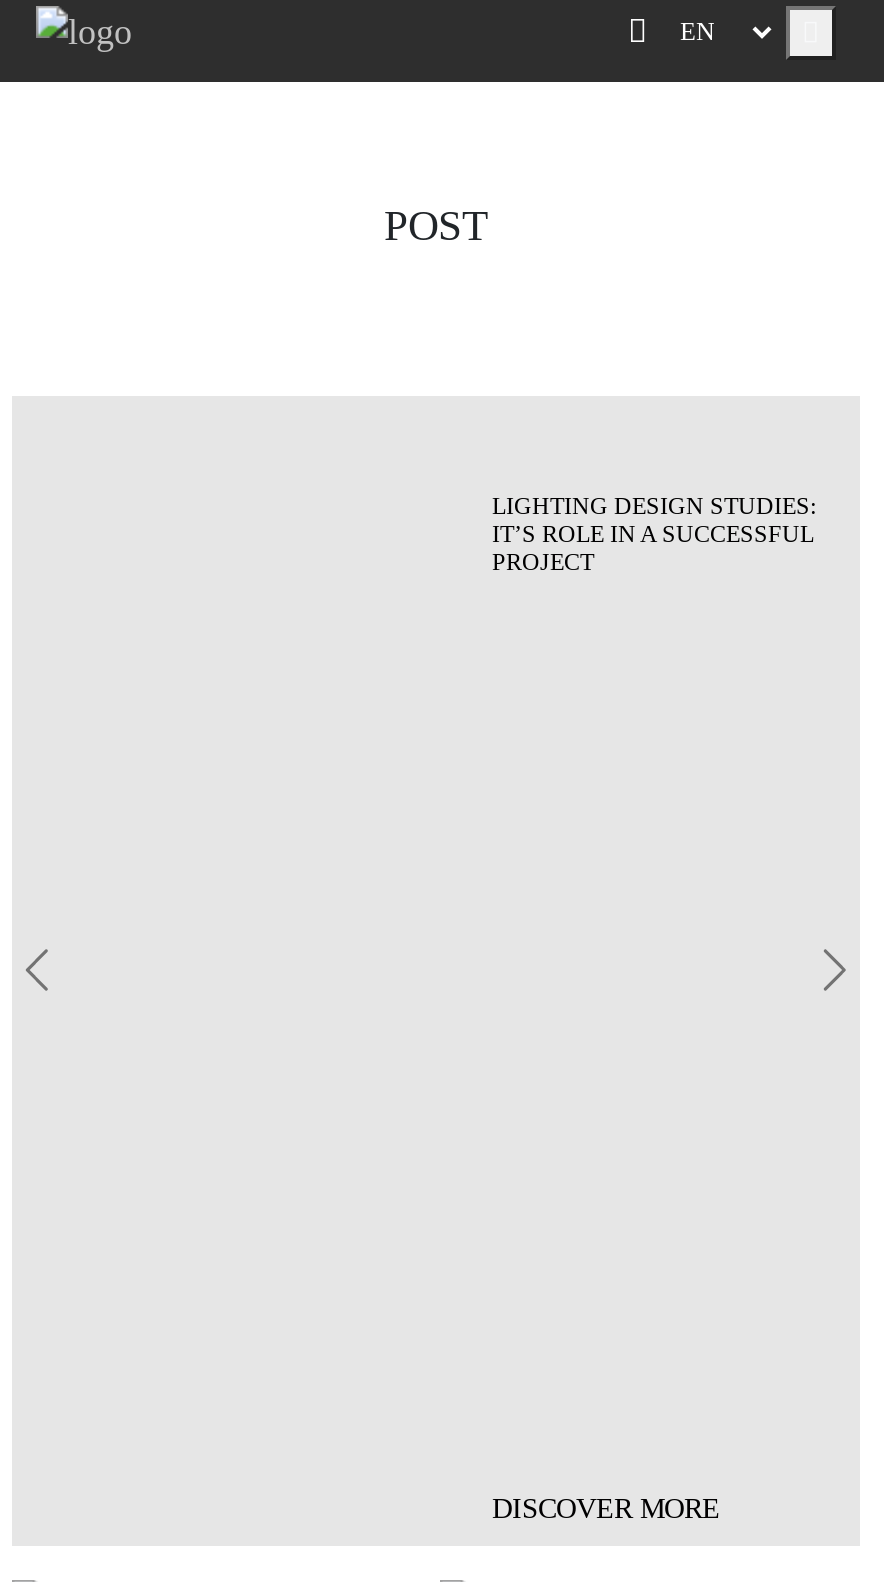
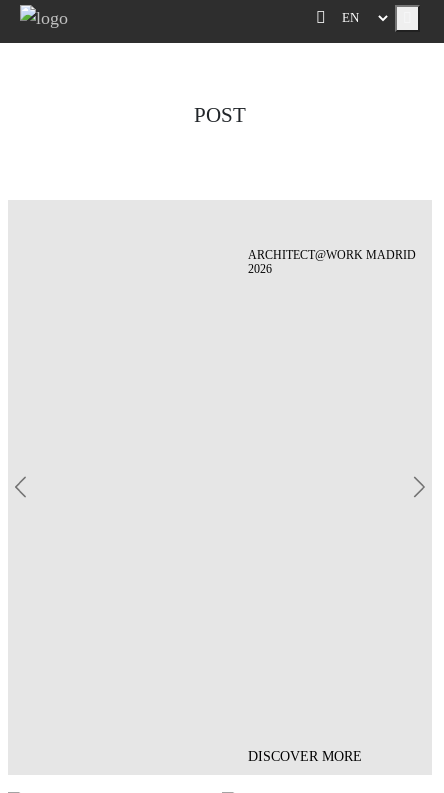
[492,492,816,576] LIGHTING DESIGN STUDIES: | IT’S ROLE IN A SUCCESSFUL | PROJECT -> [248,248,416,276] ARCHITECT@WORK MADRID | 2026

